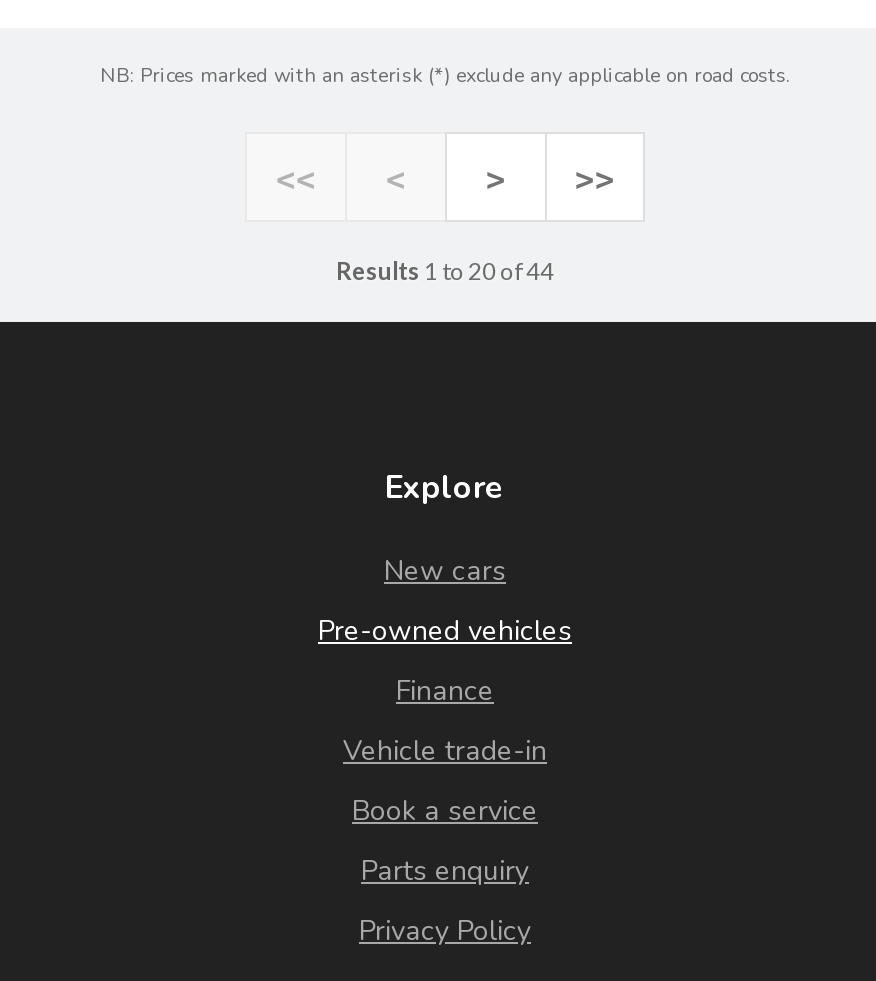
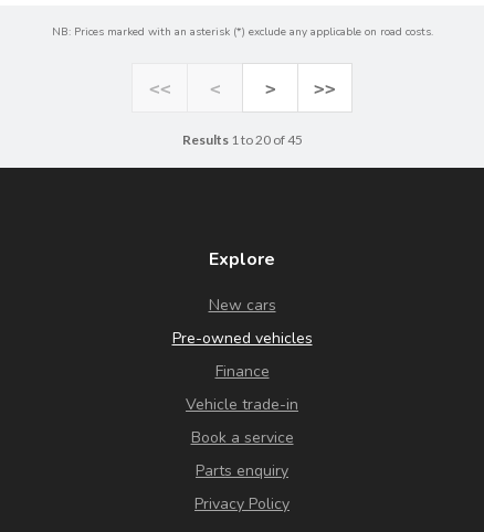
[336,257,554,287] Results 1 to 20 of 44 -> [182,132,302,148] Results 1 to 20 of 45

